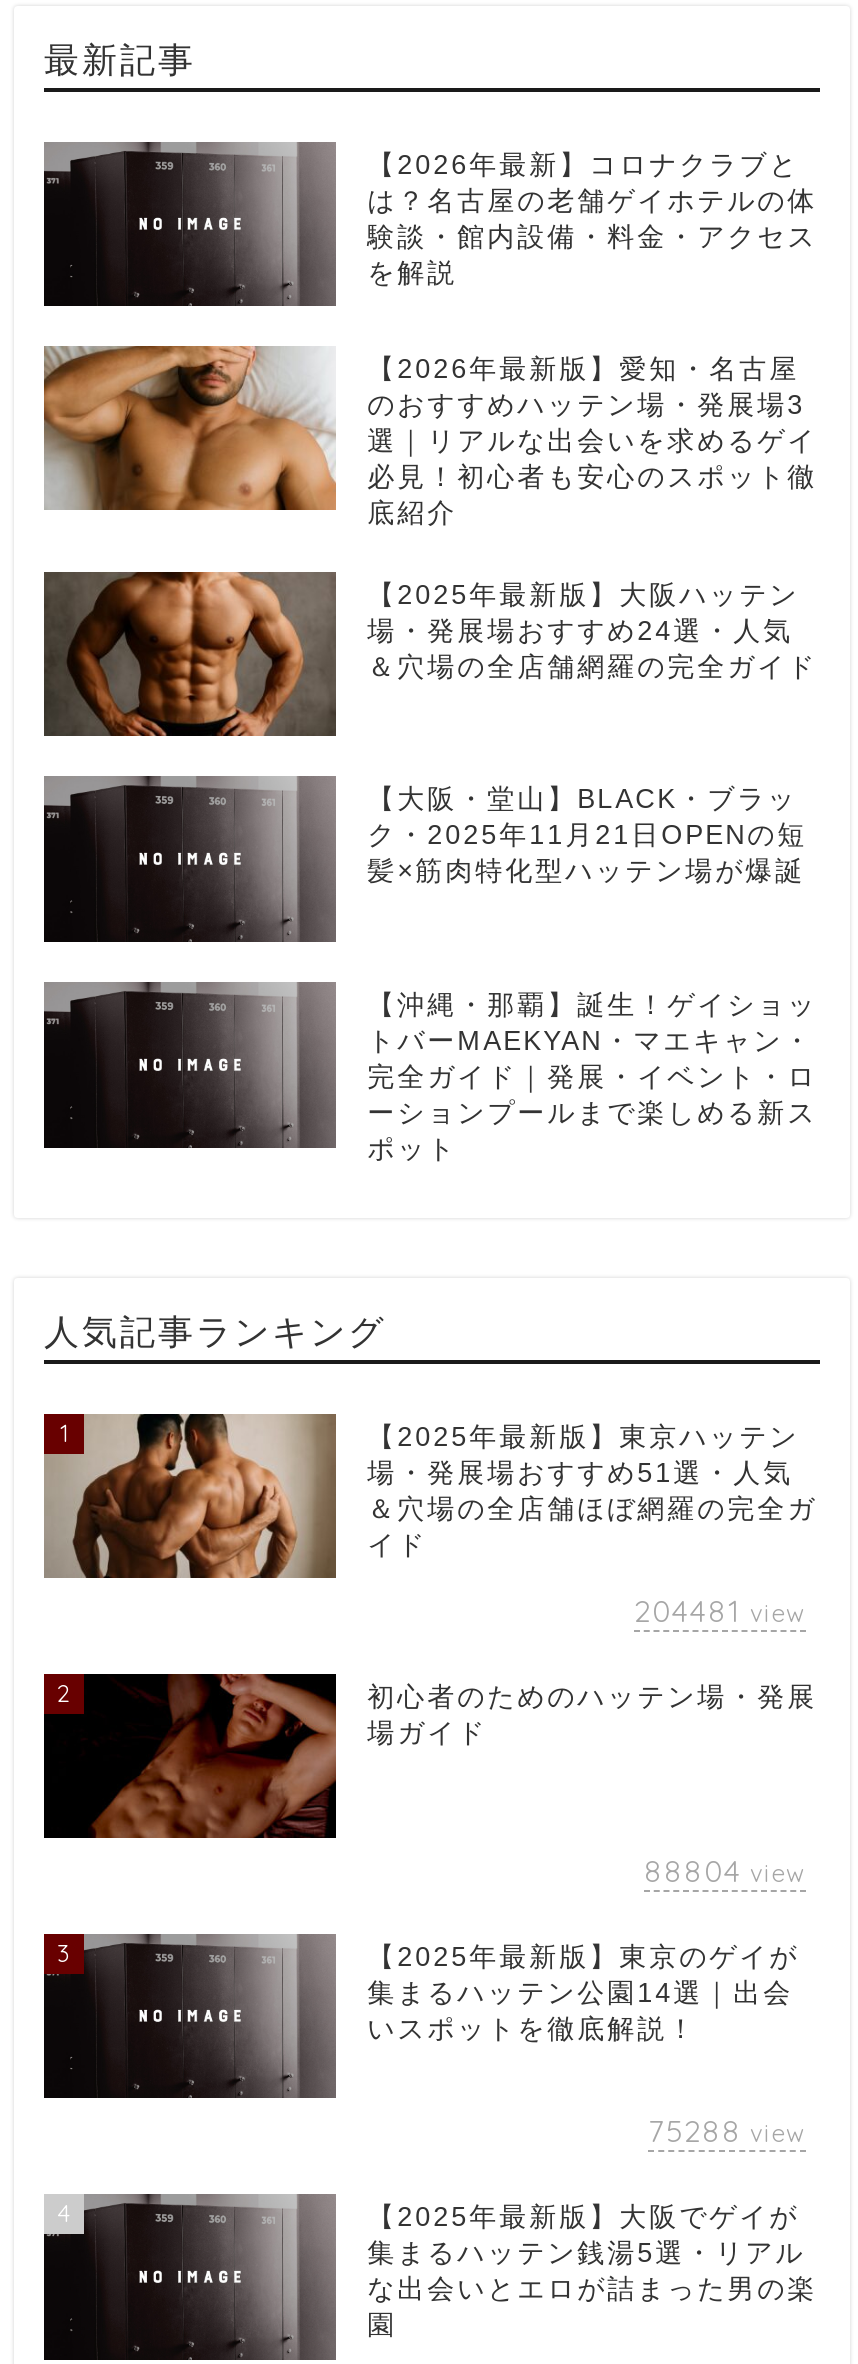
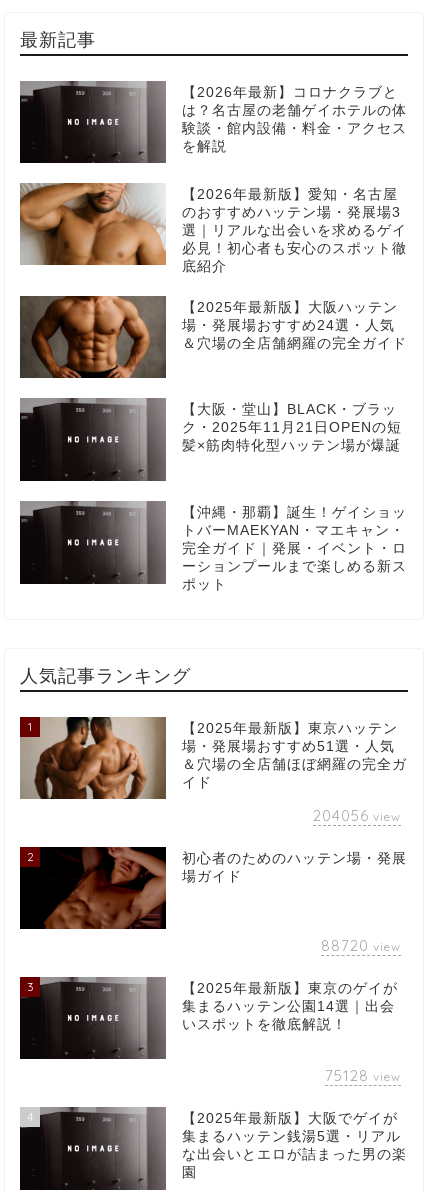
[634,1591,806,1629] 204481 view -> [313,806,401,825] 204056 view
[644,1851,806,1889] 88804 view -> [321,936,401,955] 88720 view
[648,2112,806,2150] 75288 view -> [325,1066,401,1085] 75128 view

